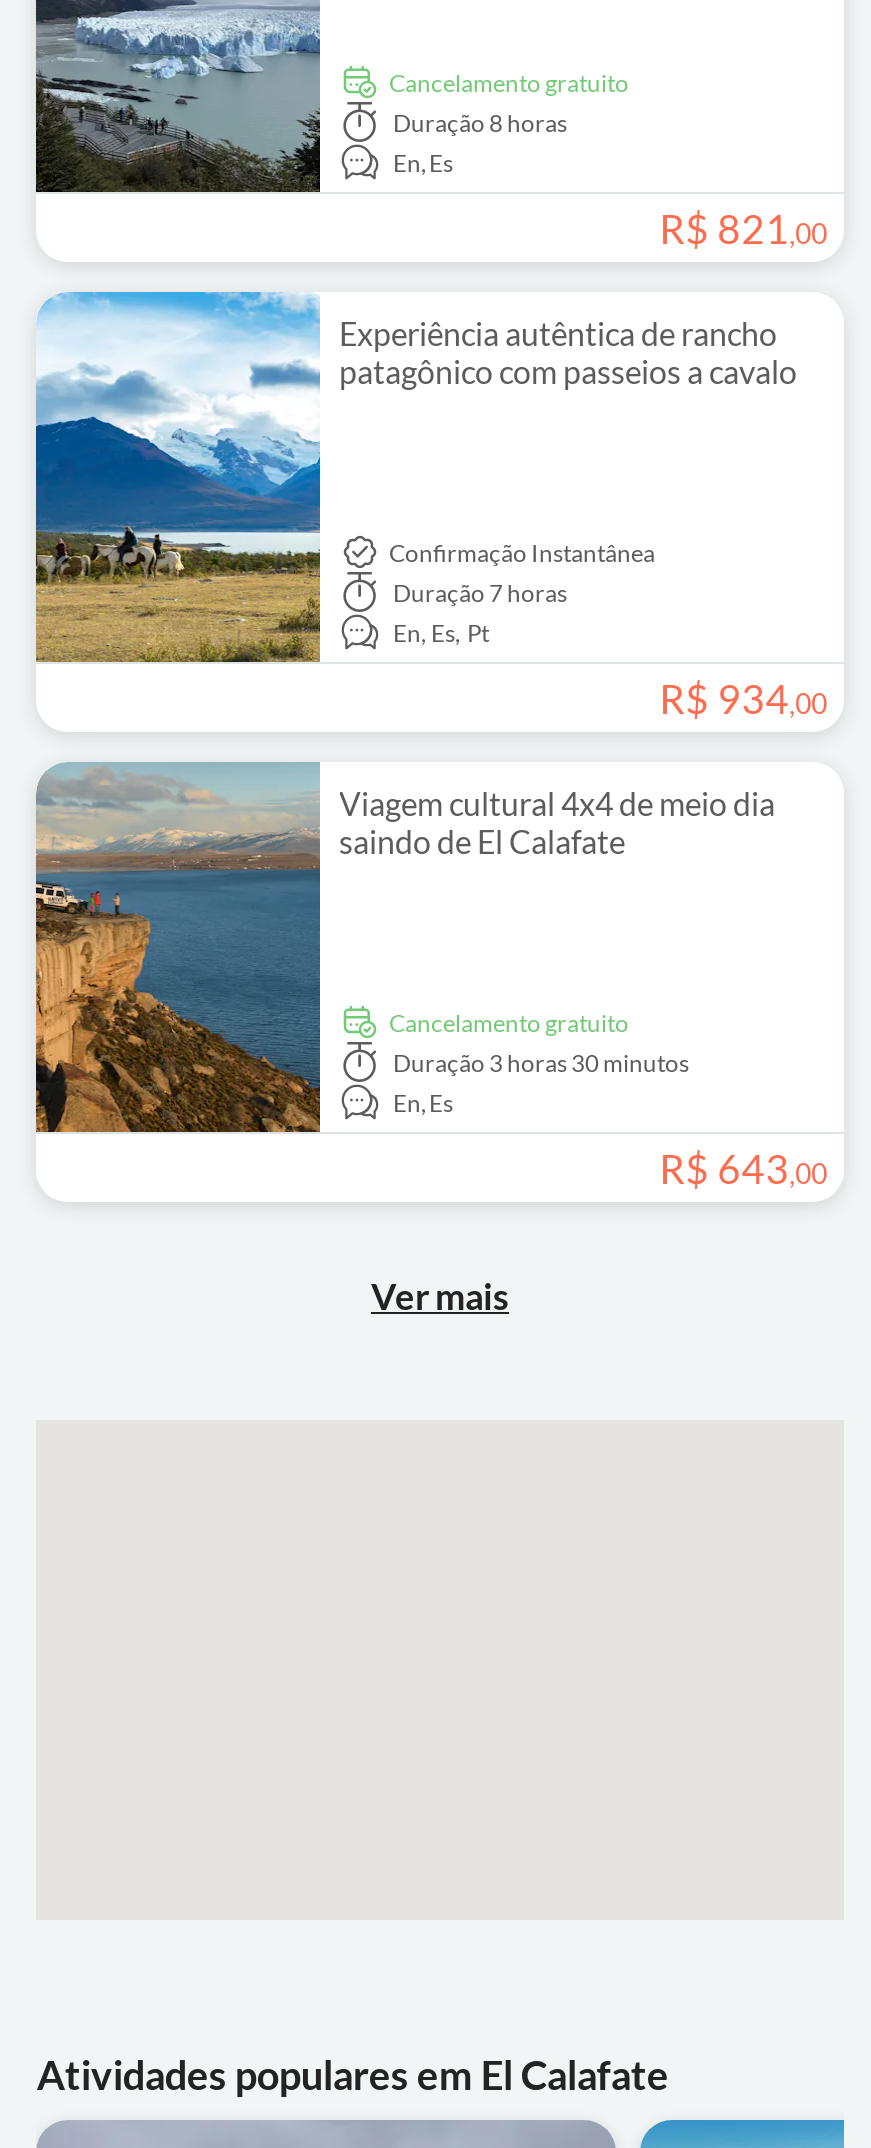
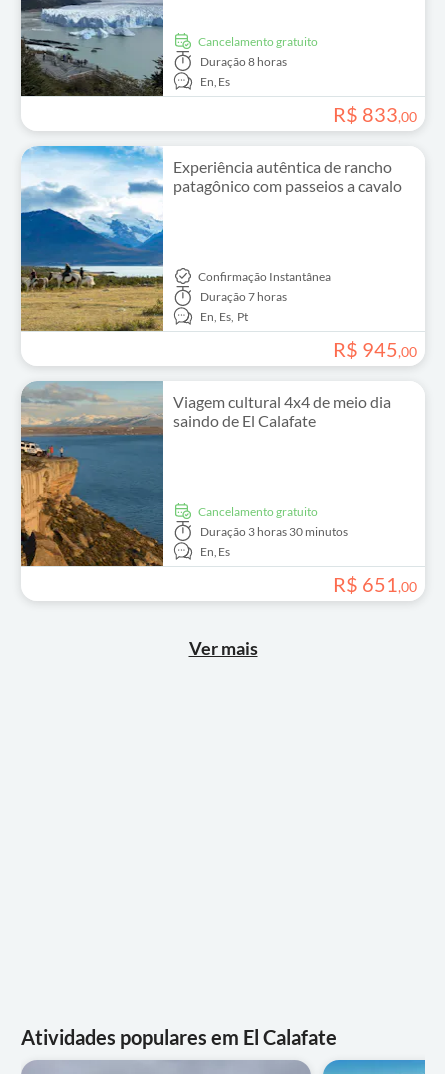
[659,204,827,252] R$ 821, 00 -> [333,102,417,126] R$ 833, 00
[659,674,827,722] R$ 934,00 -> [333,337,417,361] R$ 945,00
[659,1144,827,1192] R$ 643, 00 -> [333,572,417,596] R$ 651, 00

